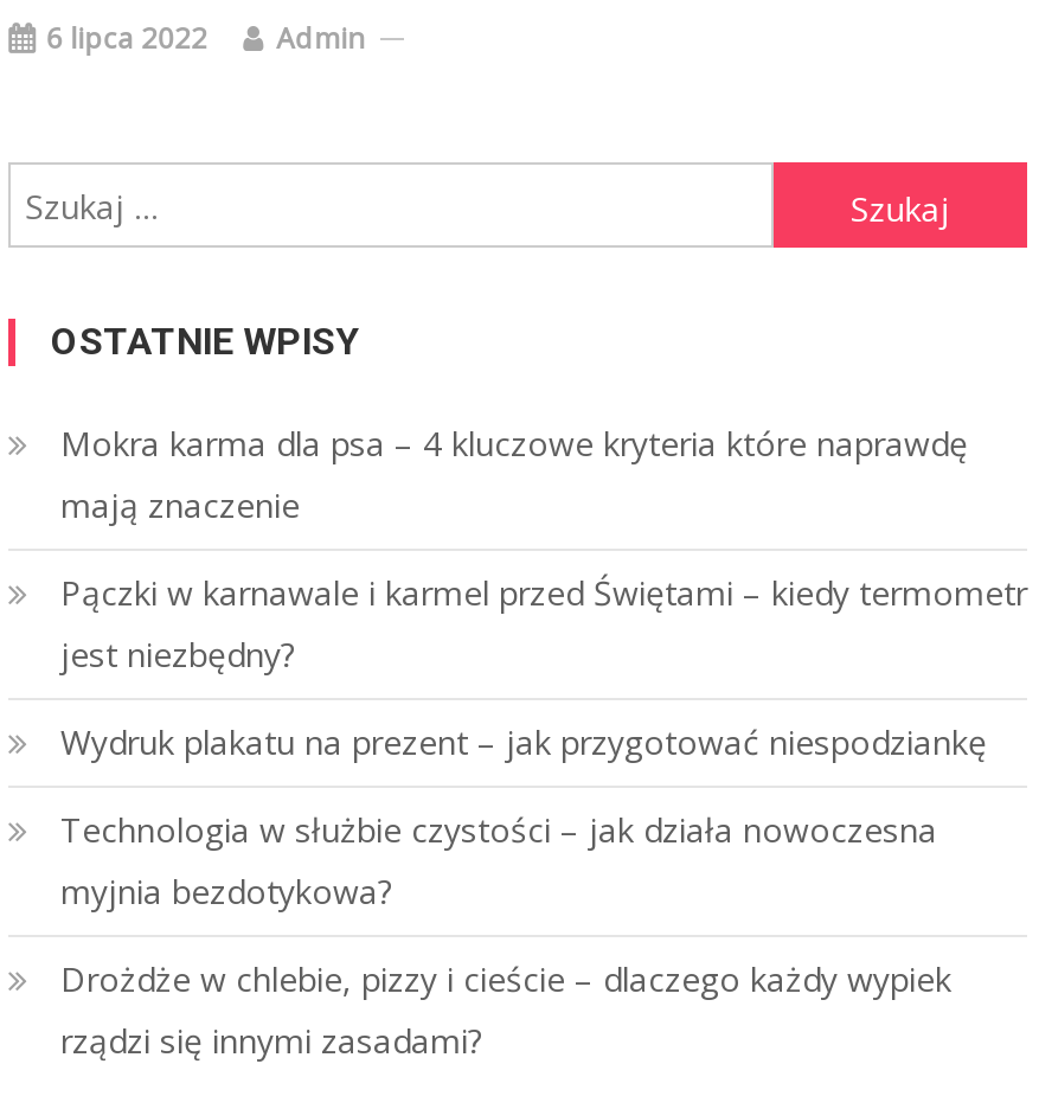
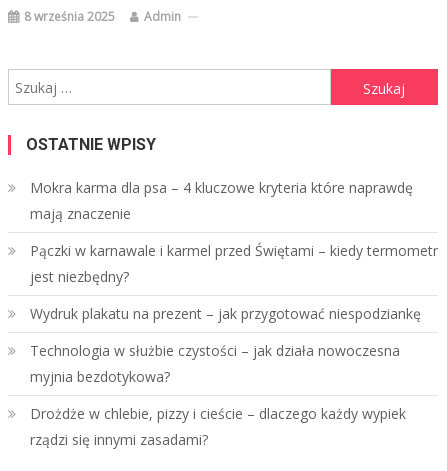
[46,19,364,59] 6 lipca 2022 Admin -> [24,8,181,25] 8 września 2025 Admin

